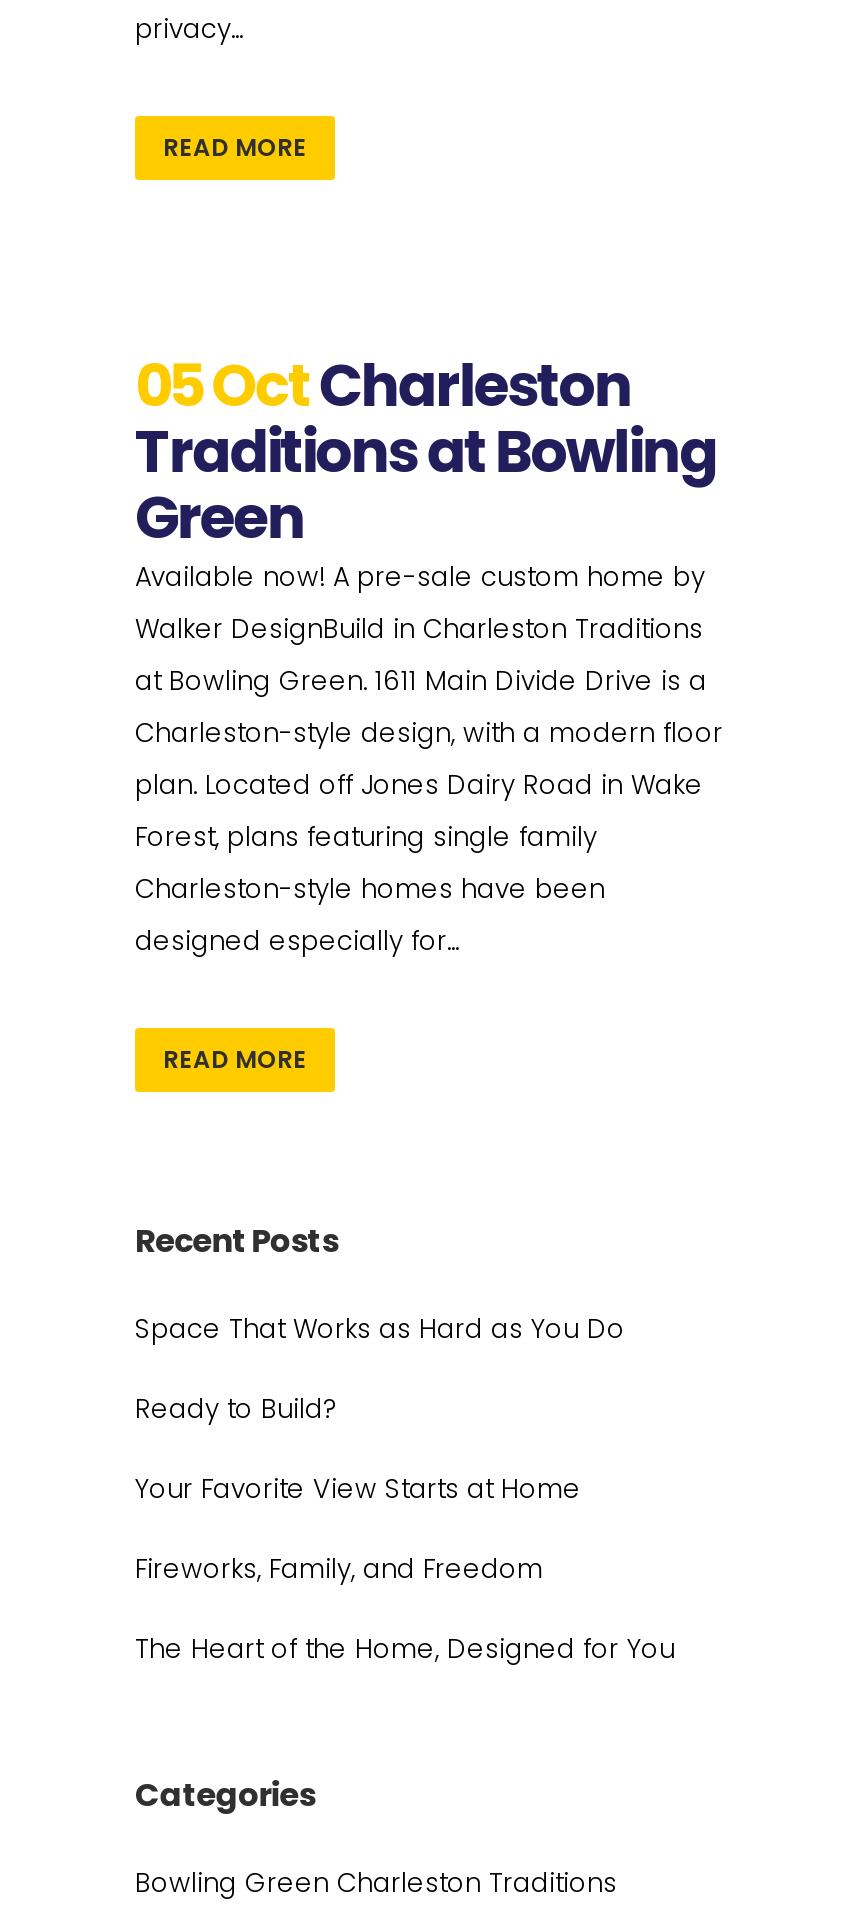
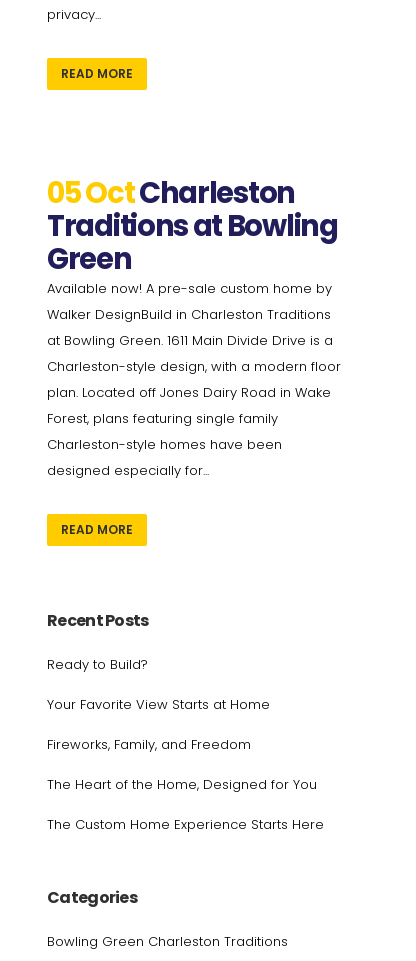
[135,1310,625,1348] Space That Works as Hard as You Do -> none
moved [135,1390,675,1668] -> [47,655,317,794]: Ready to Build? | Your Favorite View Starts at Home | Fireworks, Family, and Freedom | The Heart of the Home, Designed for You
none -> [47,815,324,834] The Custom Home Experience Starts Here

